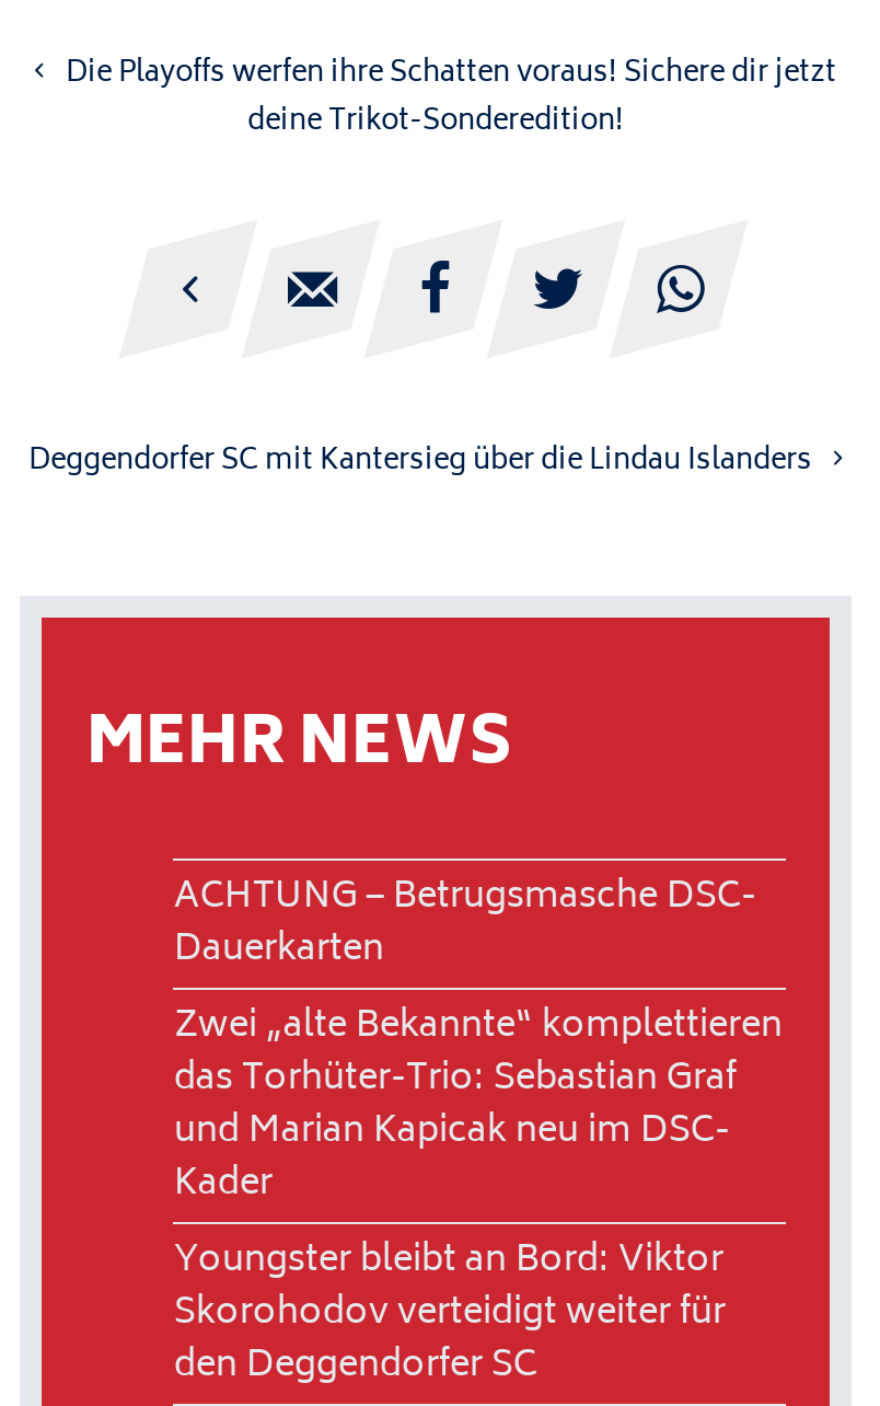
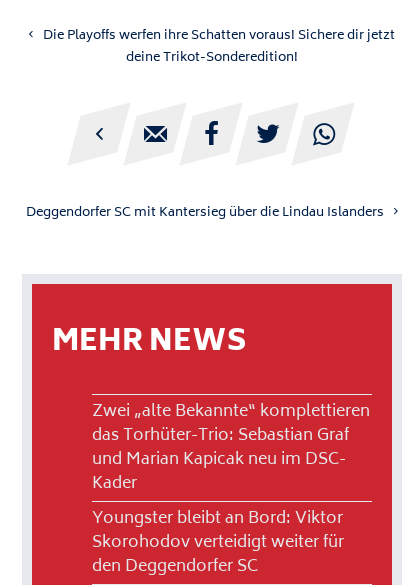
[174,867,756,981] ACHTUNG – Betrugsmasche DSC- | Dauerkarten -> none

